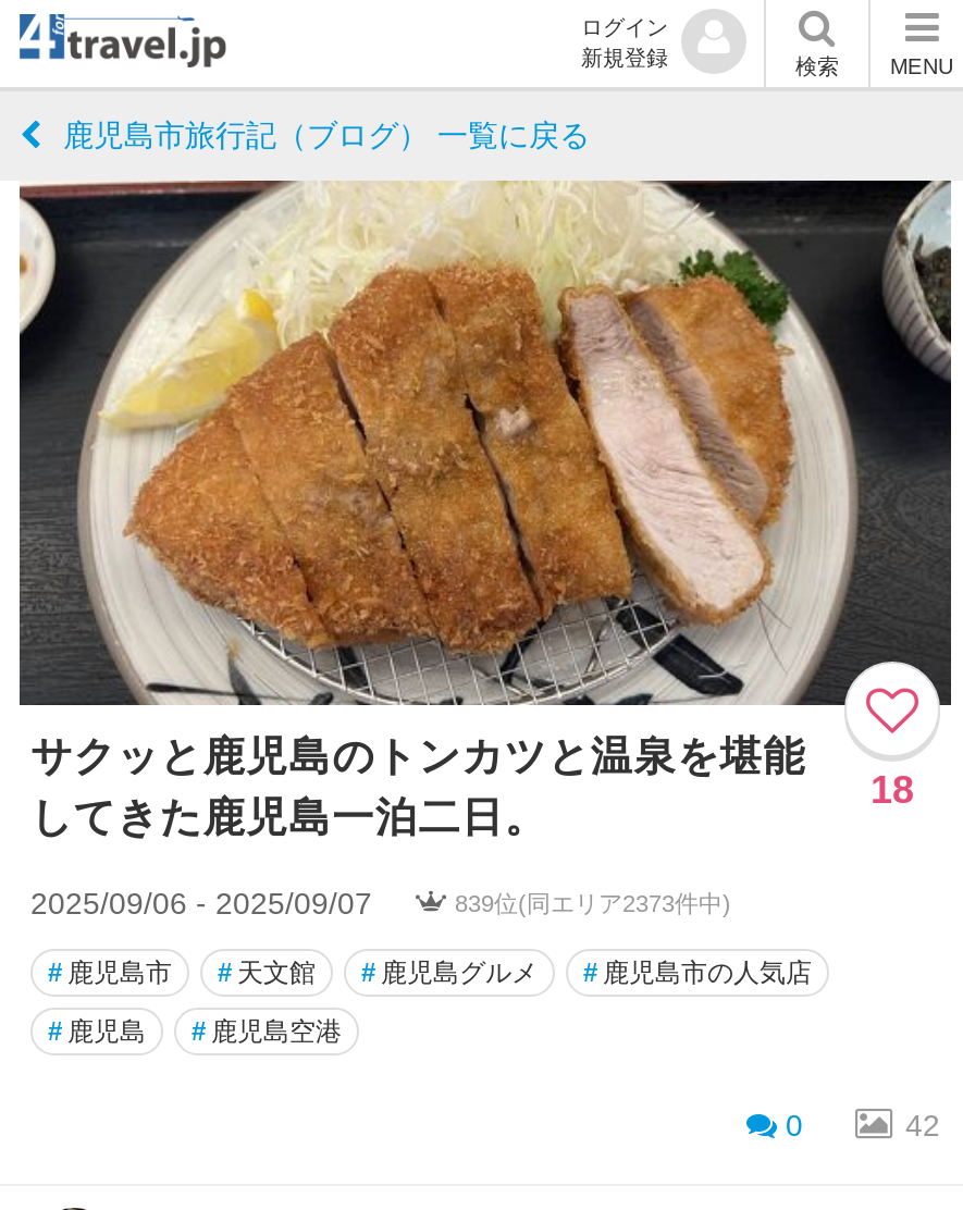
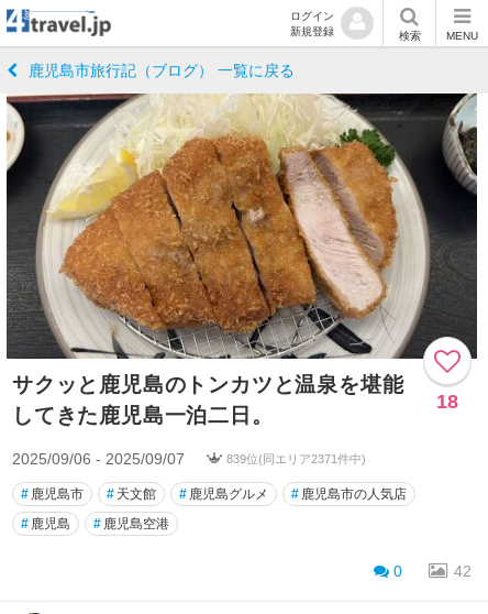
[455,889,731,915] 839位(同エリア2373件中) -> [226,452,366,465] 839位(同エリア2371件中)

